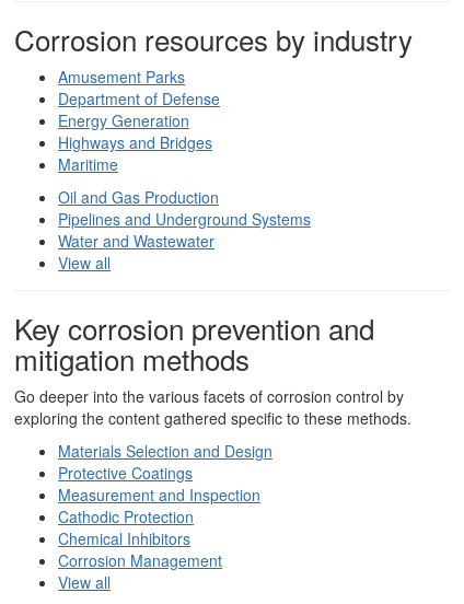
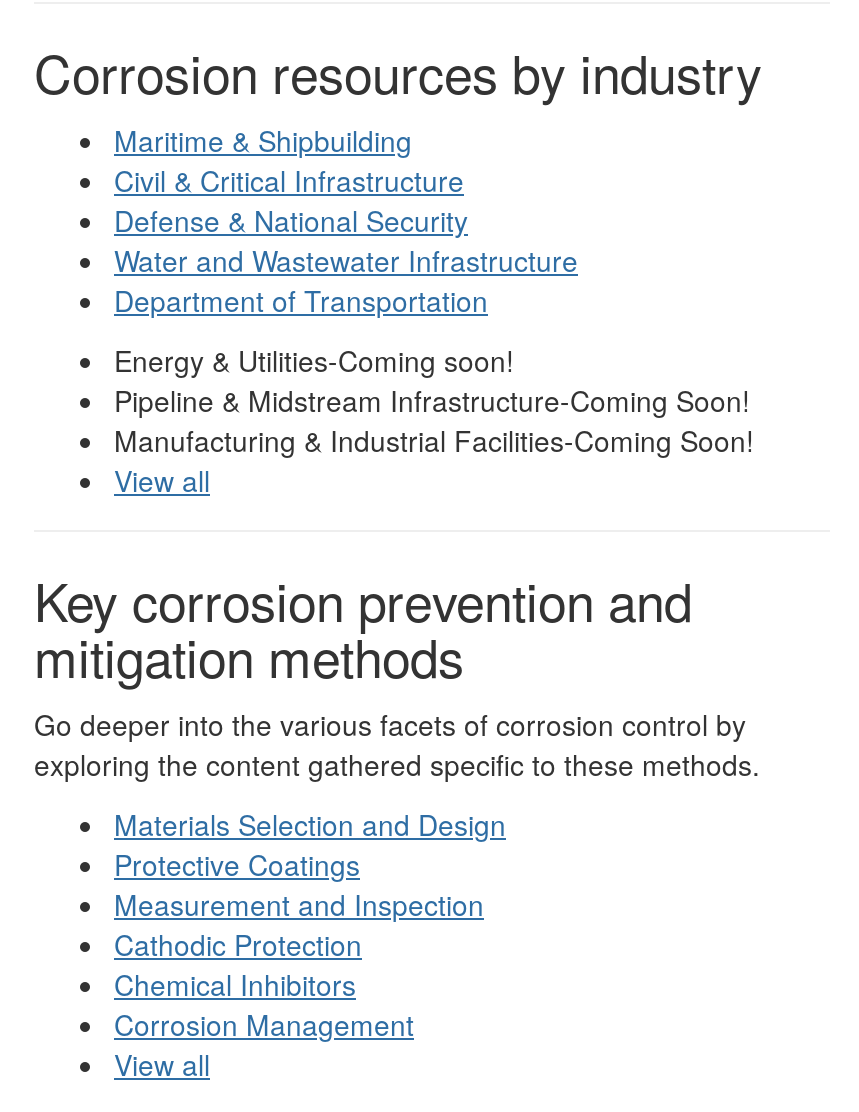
[58,65,220,175] Amusement Parks | Department of Defense | Energy Generation | Highways and Bridges | Maritime -> [114,120,578,320] Maritime & Shipbuilding | Civil & Critical Infrastructure | Defense & National Security | Water and Wastewater Infrastructure | Department of Transportation
[58,186,311,251] Oil and Gas Production | Pipelines and Underground Systems | Water and Wastewater -> [114,340,754,460] Energy & Utilities-Coming soon! | Pipeline & Midstream Infrastructure-Coming Soon! | Manufacturing & Industrial Facilities-Coming Soon!

